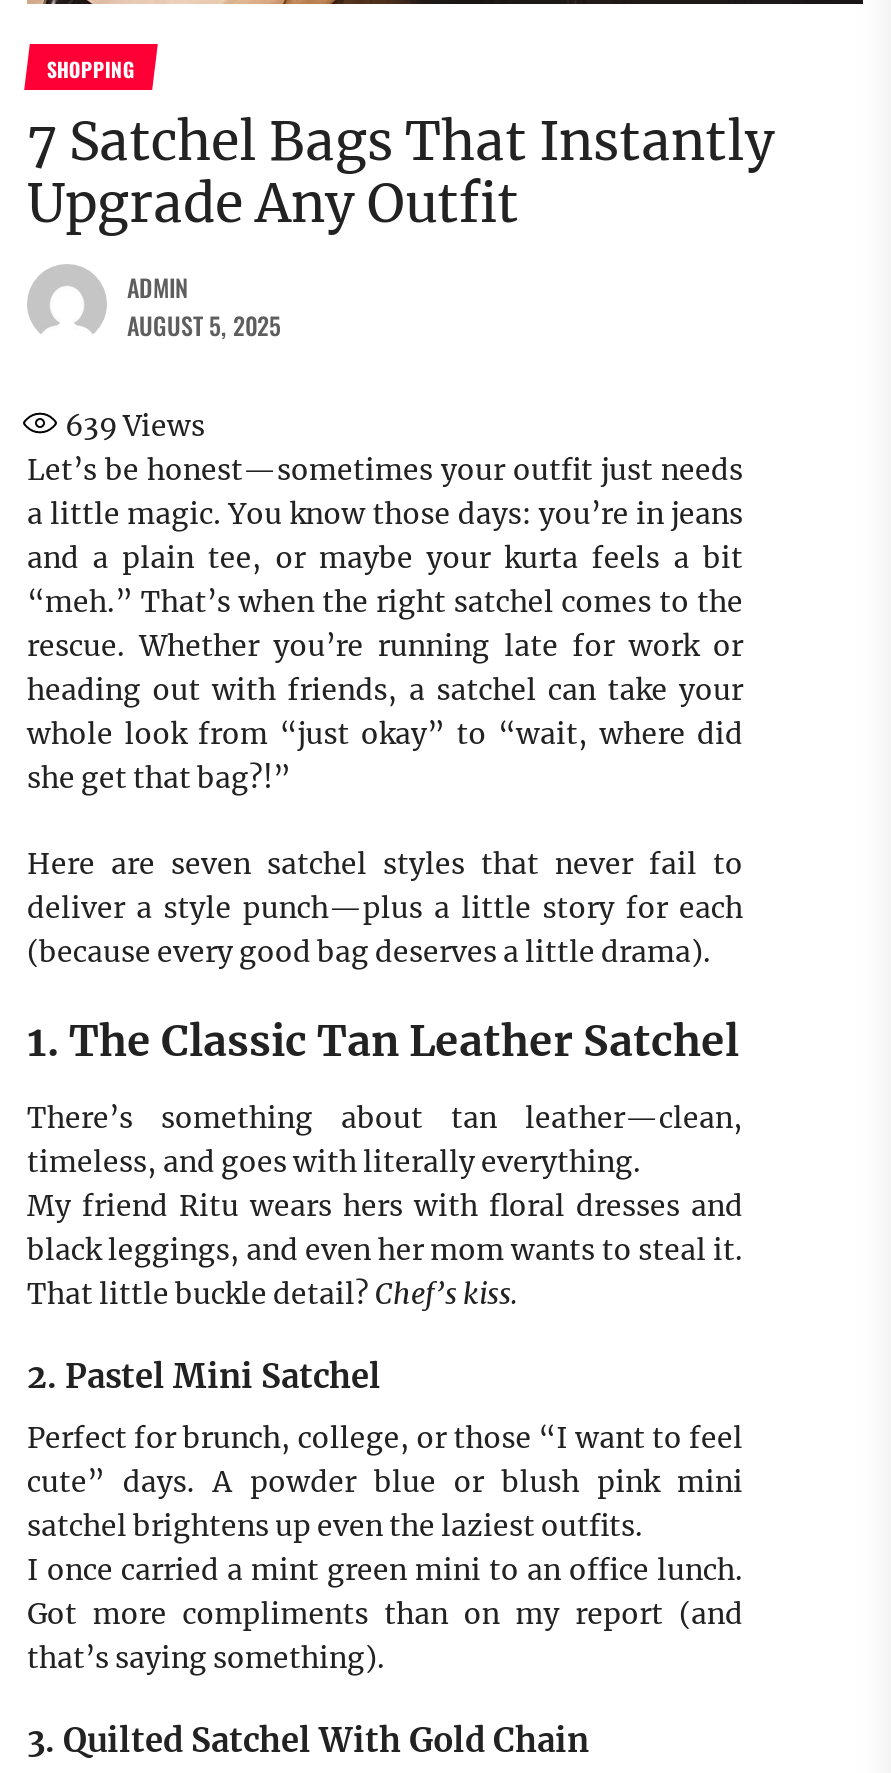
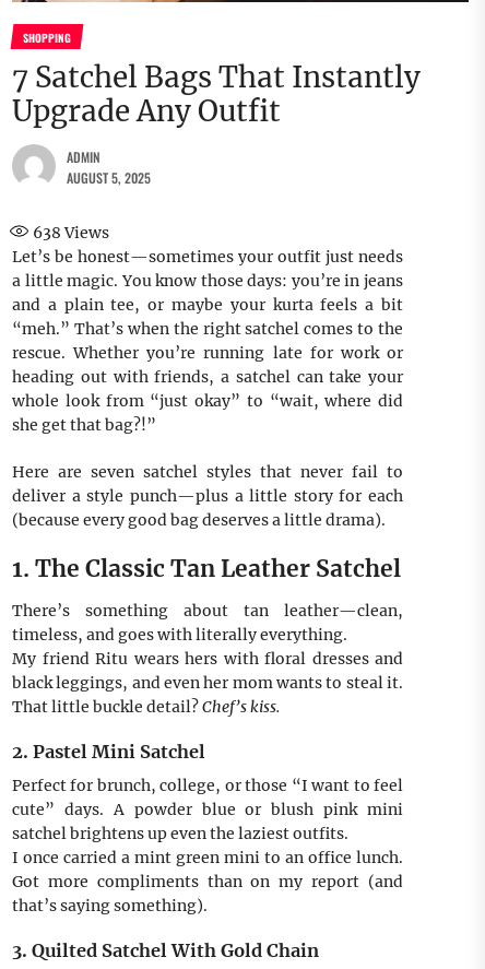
[65,409,205,445] 639Views -> [33,223,109,243] 638Views

